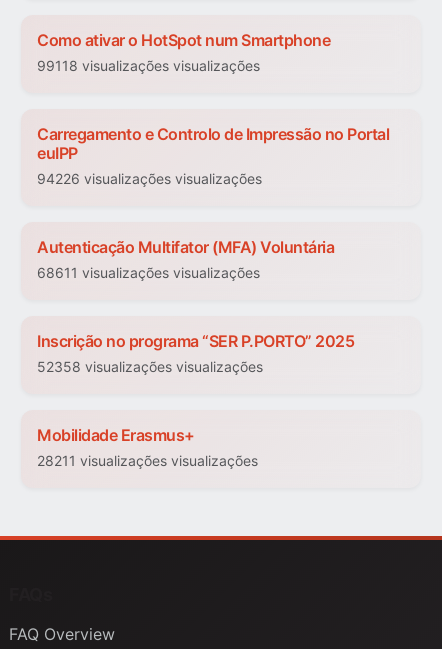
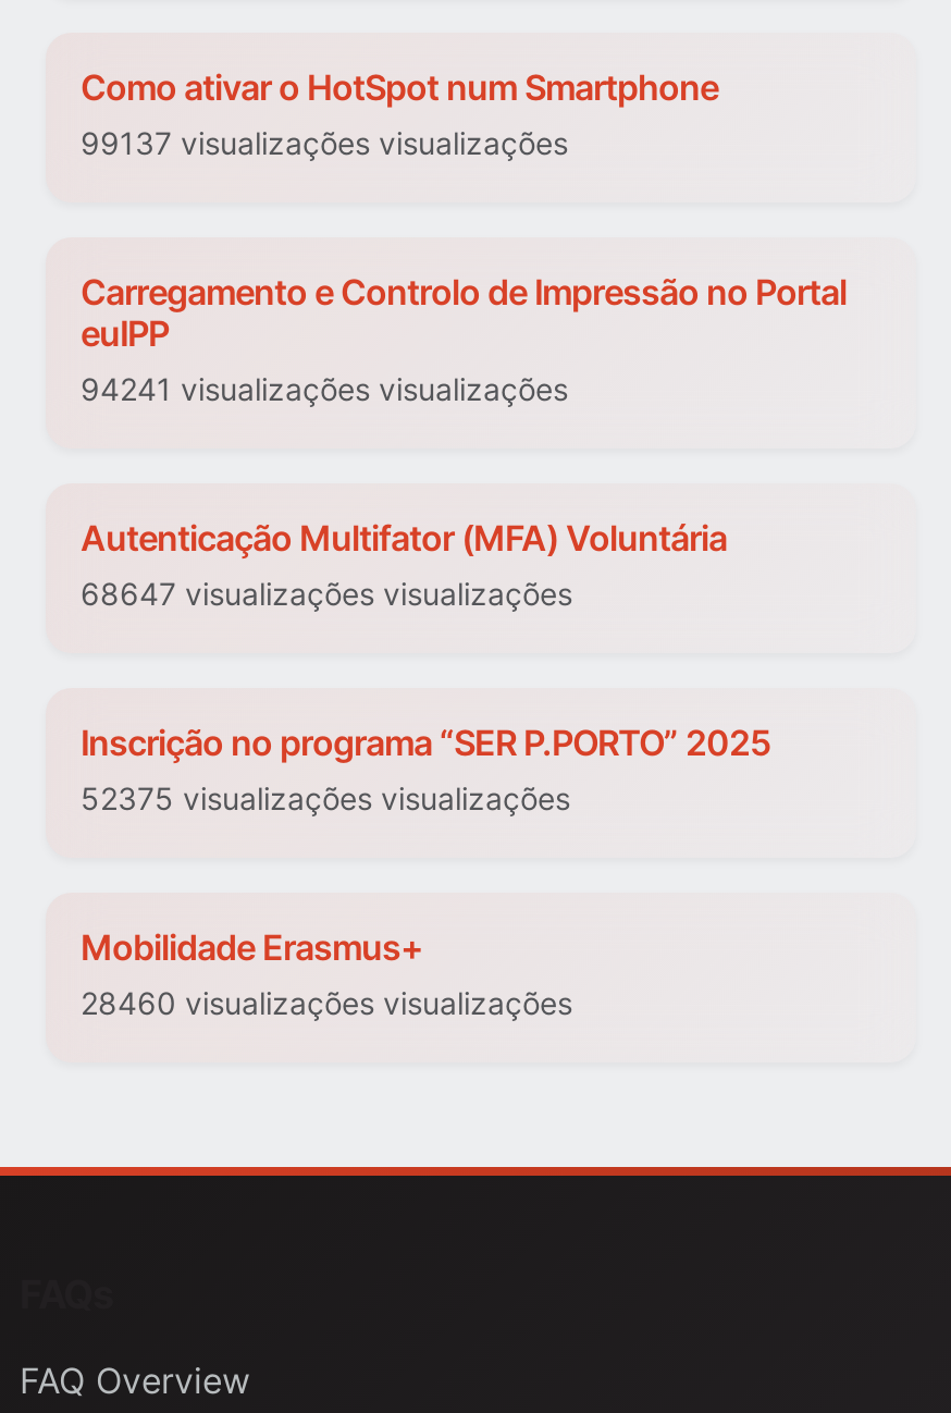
[37,57,260,74] 99118 visualizações visualizações -> [81,125,568,162] 99137 visualizações visualizações
[37,170,262,187] 94226 visualizações visualizações -> [81,371,568,408] 94241 visualizações visualizações
[37,264,260,281] 68611 visualizações visualizações -> [81,576,572,613] 68647 visualizações visualizações
[37,358,263,375] 52358 visualizações visualizações -> [81,781,570,818] 52375 visualizações visualizações
[37,452,258,469] 28211 visualizações visualizações -> [81,985,572,1022] 28460 visualizações visualizações

